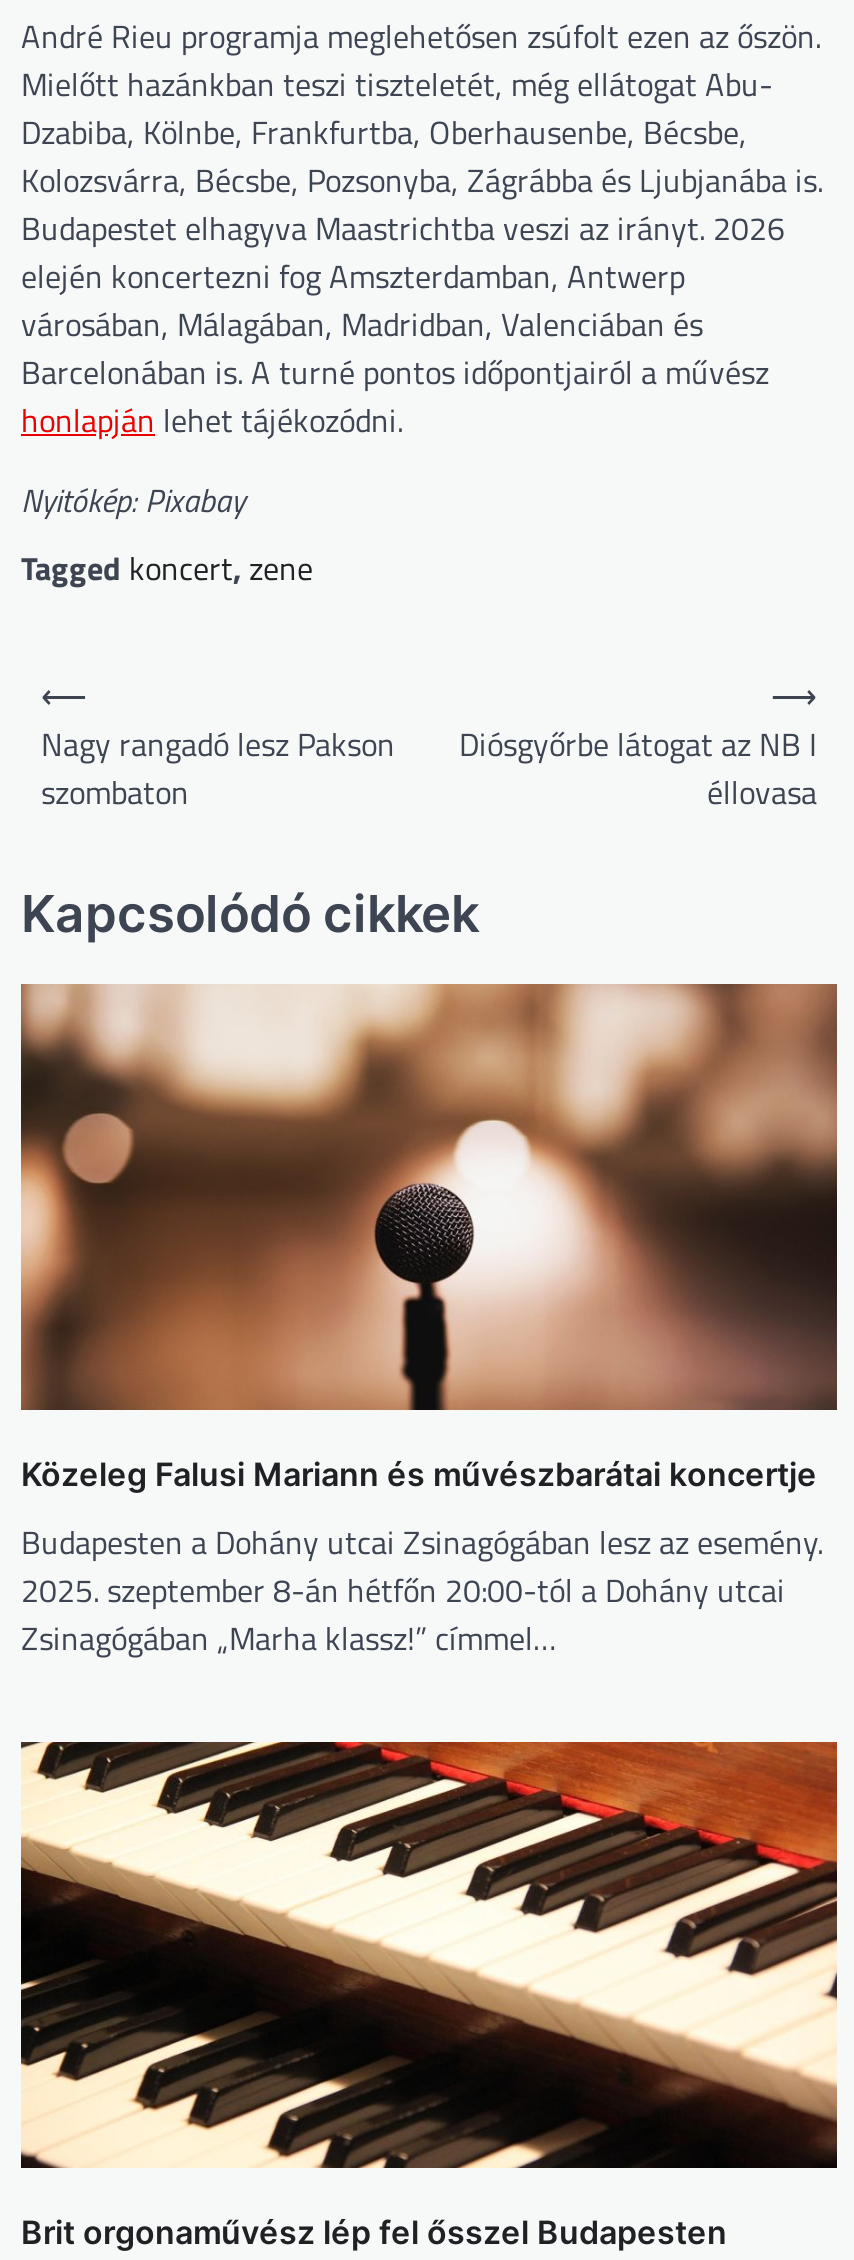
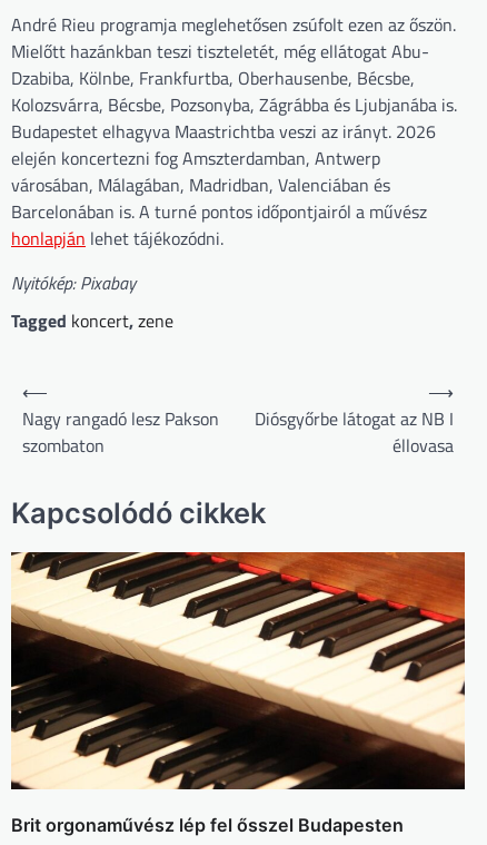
[19,984,839,1661] [image] | Közeleg Falusi Mariann és művészbarátai koncertje | Budapesten a Dohány utcai Zsinagógában lesz az esemény. | 2025. szeptember 8-án hétfőn 20:00-tól a Dohány utcai | Zsinagógában „Marha klassz!” címmel… -> none

